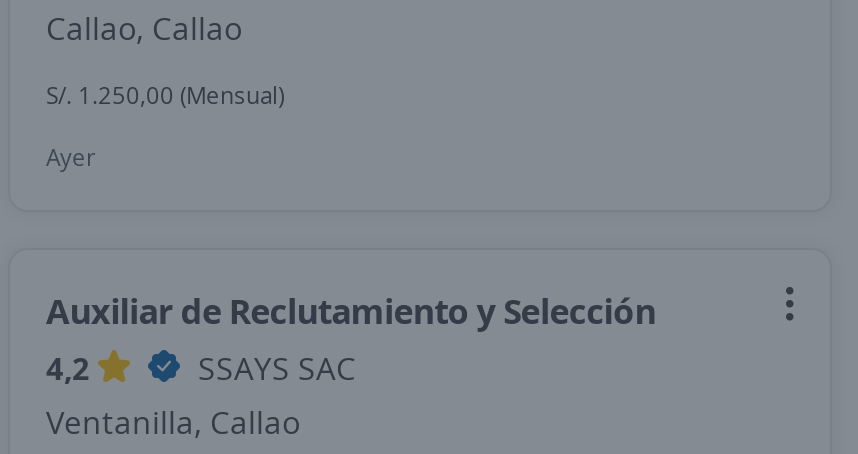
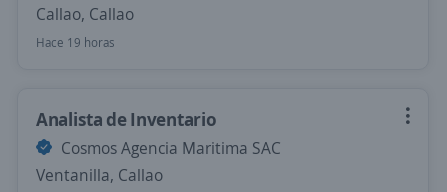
[46,78,656,390] S/. 1.250,00 (Mensual) | Ayer | Auxiliar de Reclutamiento y Selección | 4,2 | SSAYS SAC -> [36,34,281,159] Hace 19 horas | Analista de Inventario | Cosmos Agencia Maritima SAC

